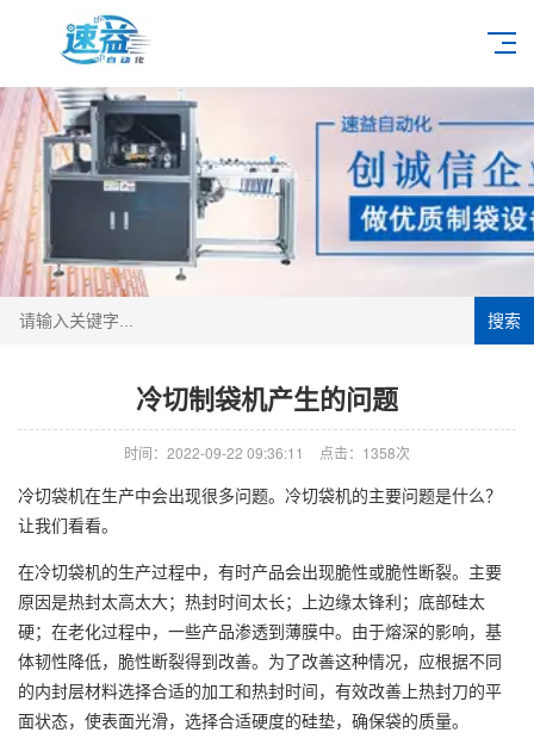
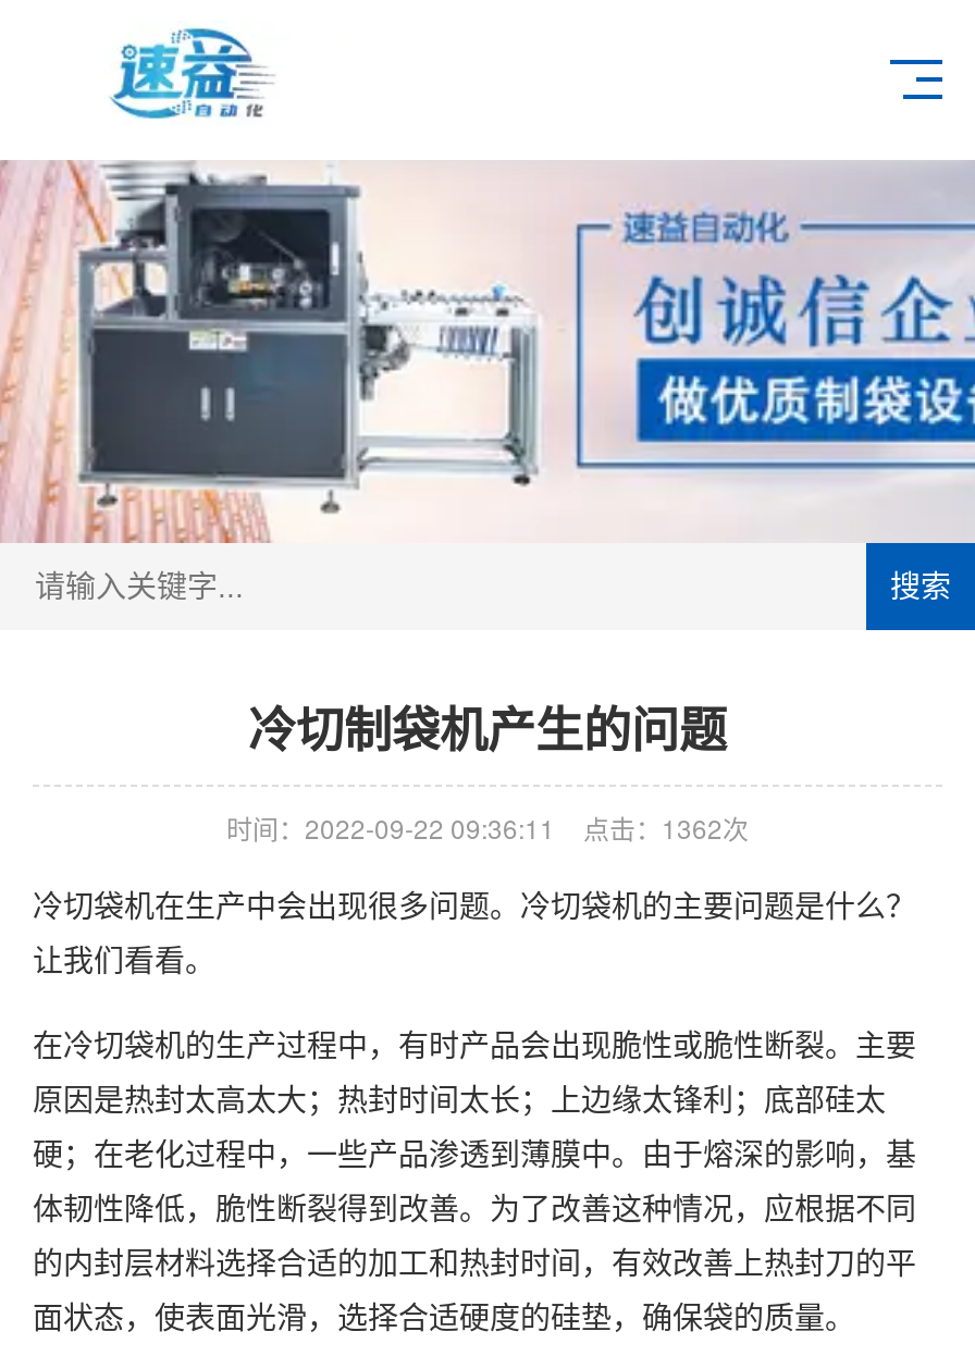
[124,442,410,462] 时间：2022-09-22 09:36:11 点击：1358次 -> [226,809,749,846] 时间：2022-09-22 09:36:11 点击：1362次

